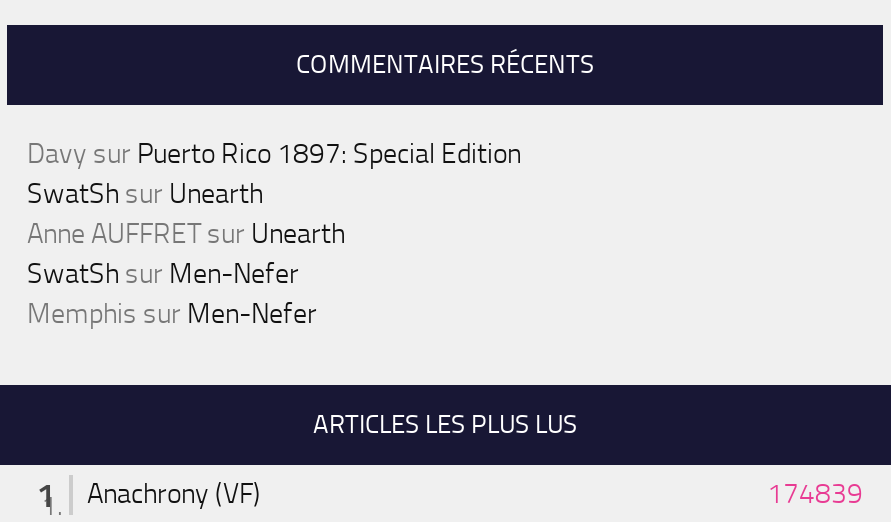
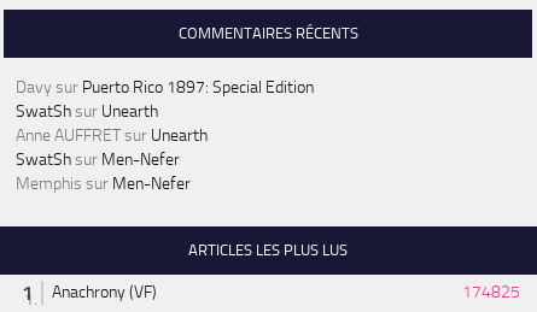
[767,478,863,512] 174839 -> [462,282,520,303] 174825

